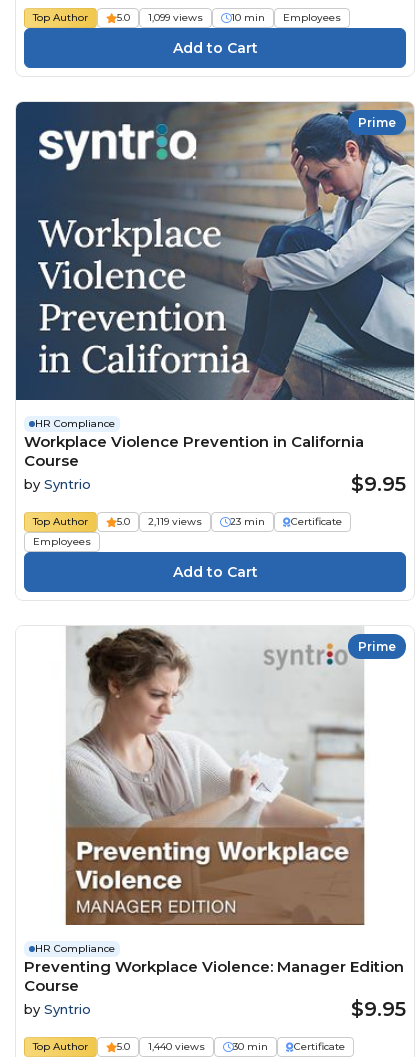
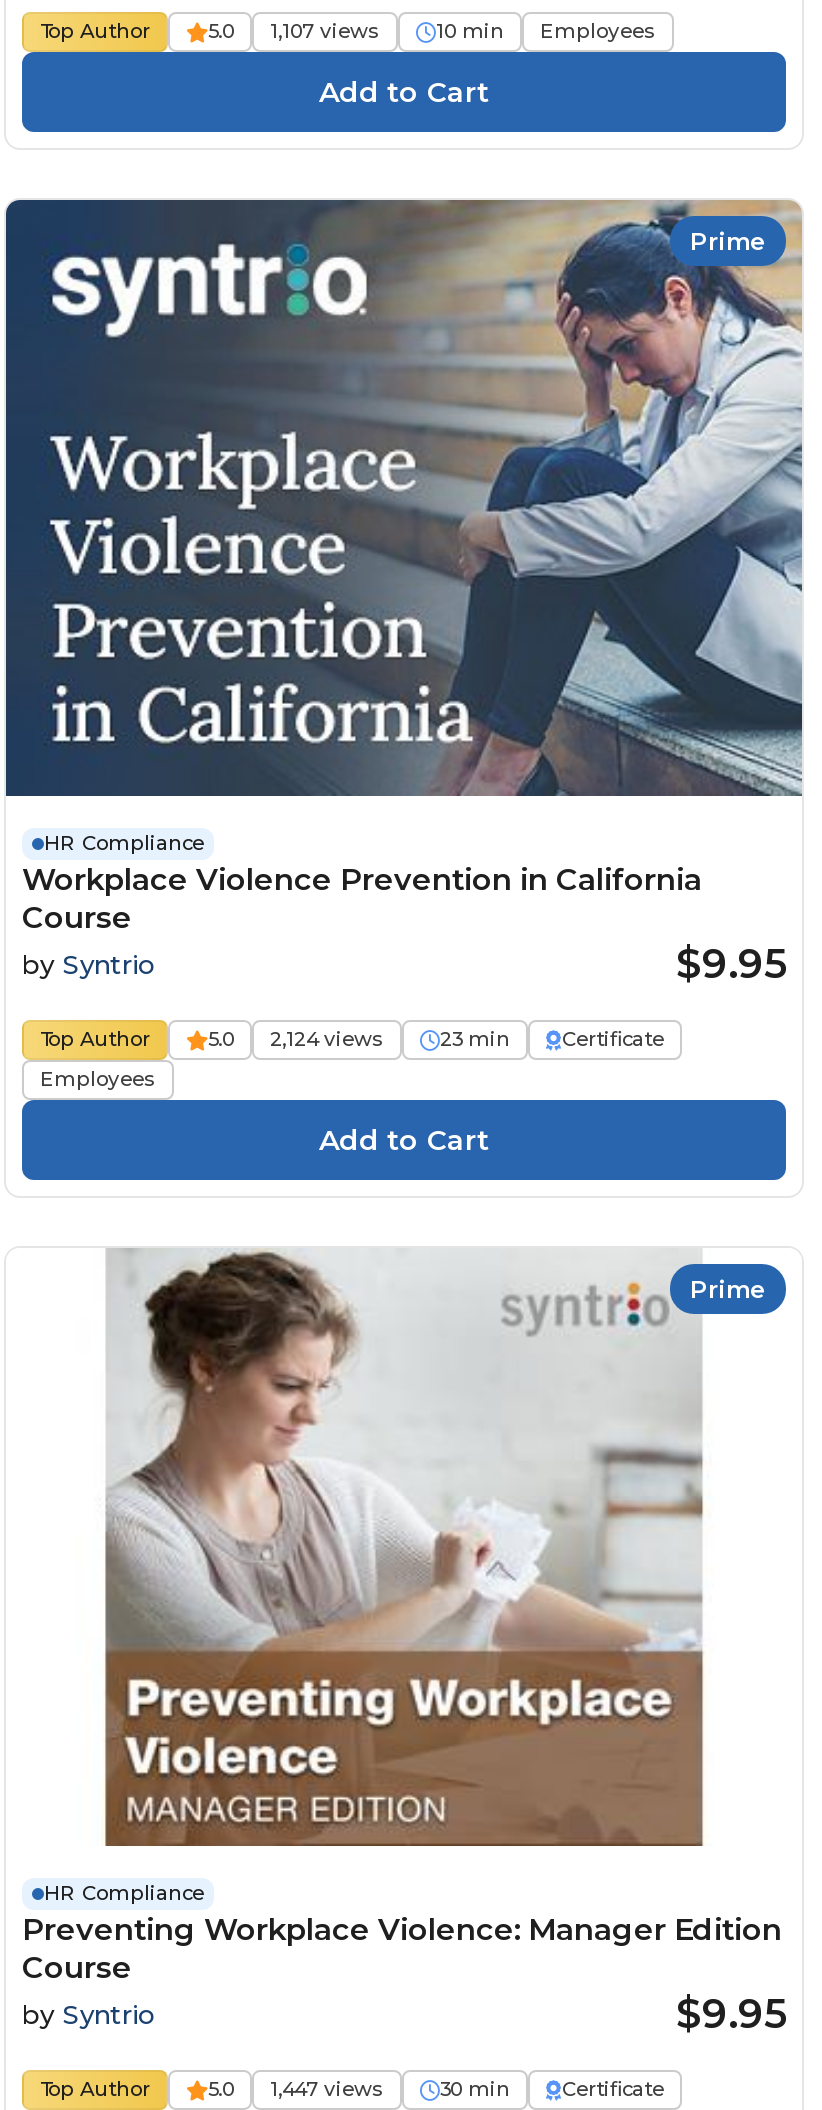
[117,10,203,23] 5.0 1,099 views -> [208,17,380,43] 5.0 1,107 views
[117,515,202,528] 5.0 2,119 views -> [208,1026,384,1052] 5.0 2,124 views
[117,1039,205,1052] 5.0 1,440 views -> [208,2075,384,2101] 5.0 1,447 views

